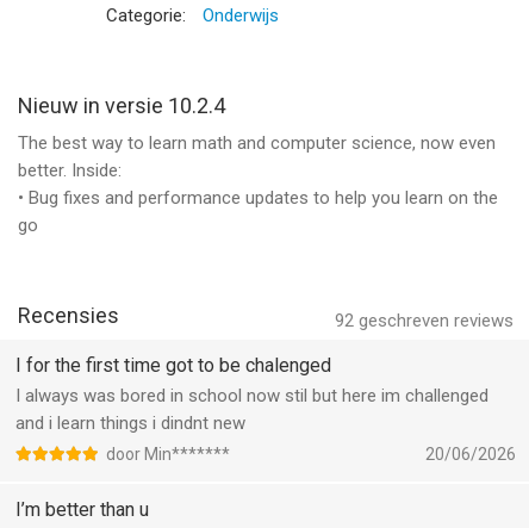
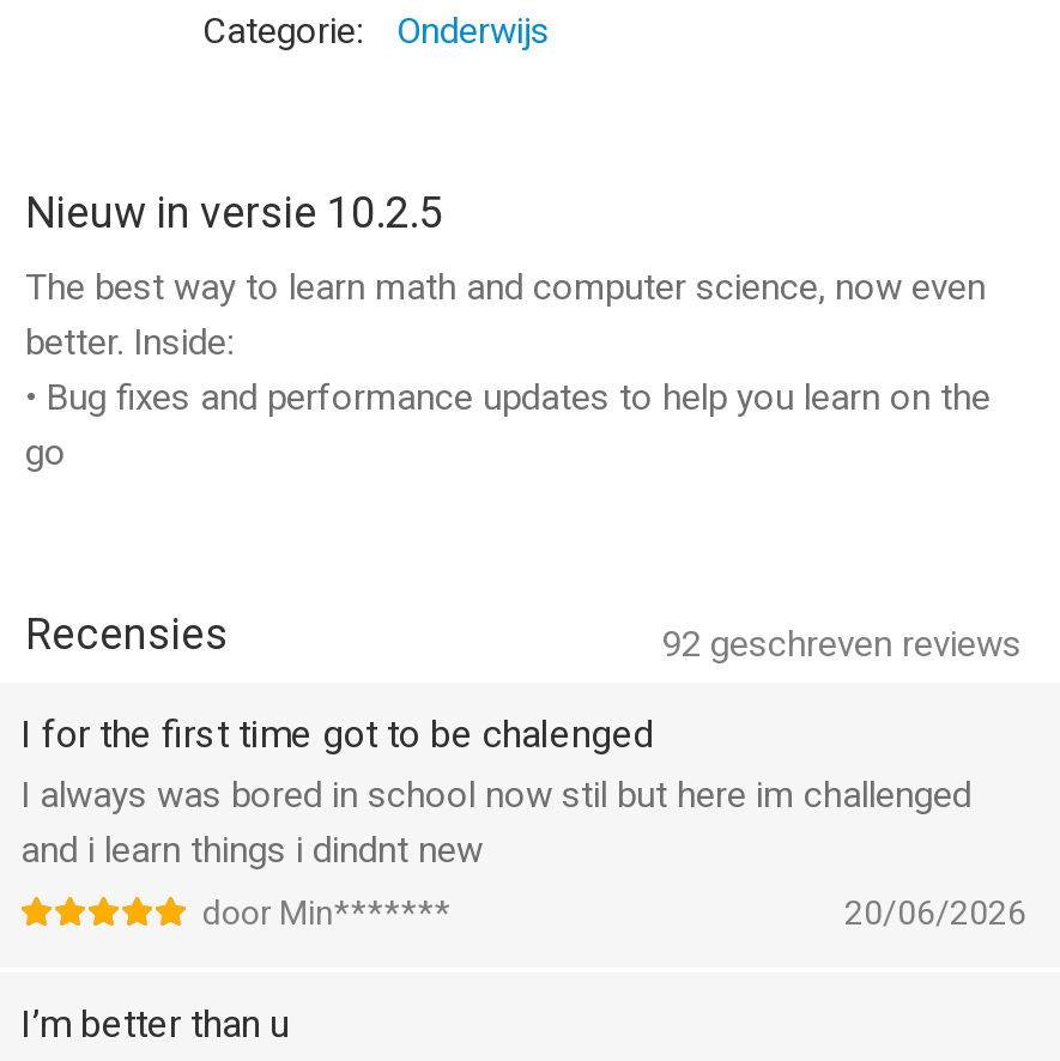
[18,93,225,118] Nieuw in versie 10.2.4 -> [25,187,442,237] Nieuw in versie 10.2.5

